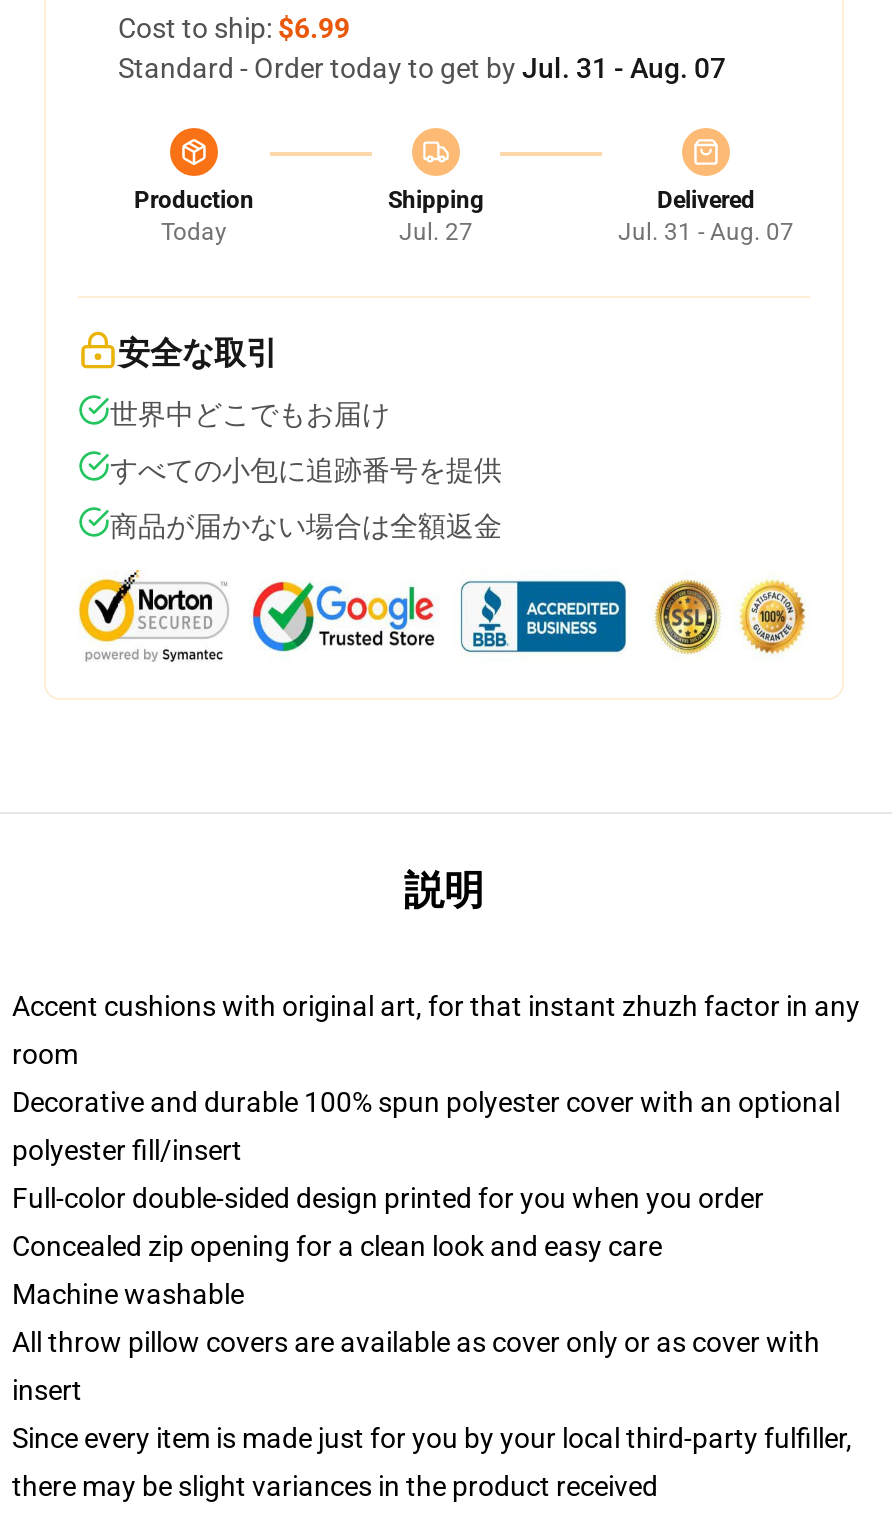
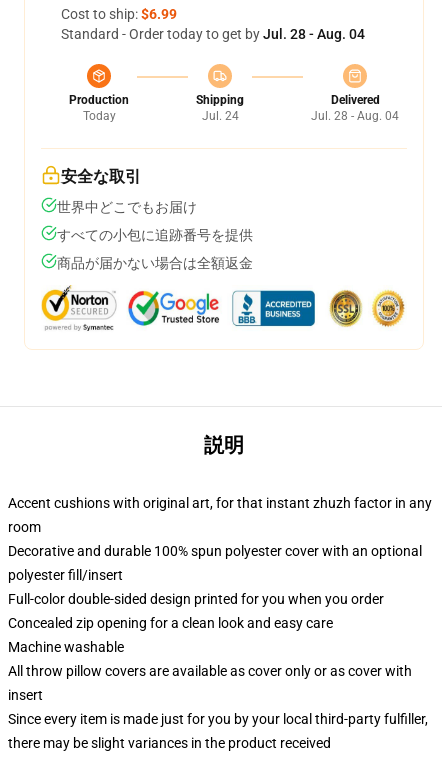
[118,52,726,84] Standard - Order today to get by Jul. 31 - Aug. 07 -> [61,26,365,42] Standard - Order today to get by Jul. 28 - Aug. 04
[399,218,473,246] Jul. 27 -> [201,109,238,123] Jul. 24
[618,218,794,246] Jul. 31 - Aug. 07 -> [311,109,399,123] Jul. 28 - Aug. 04

